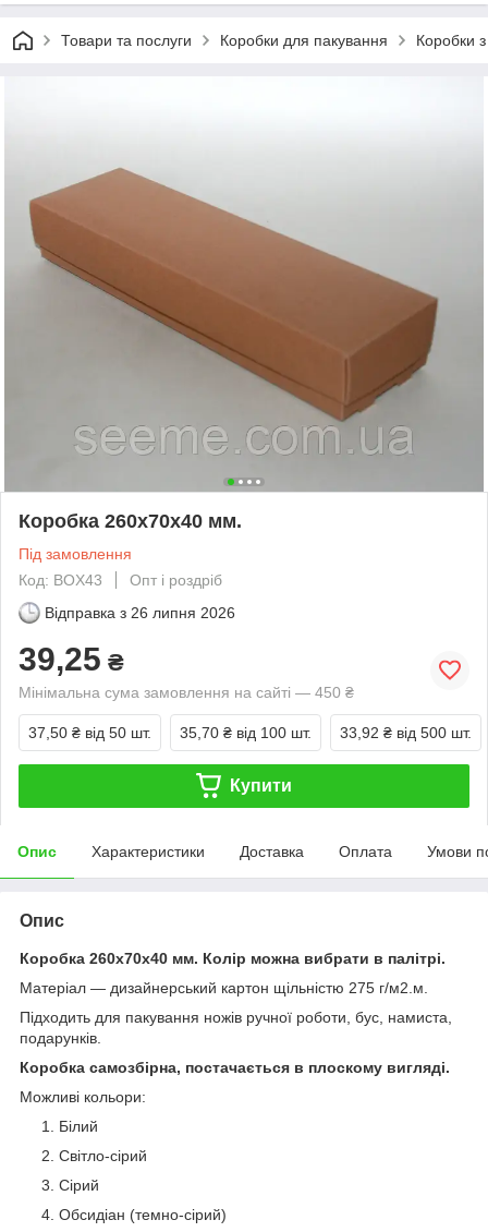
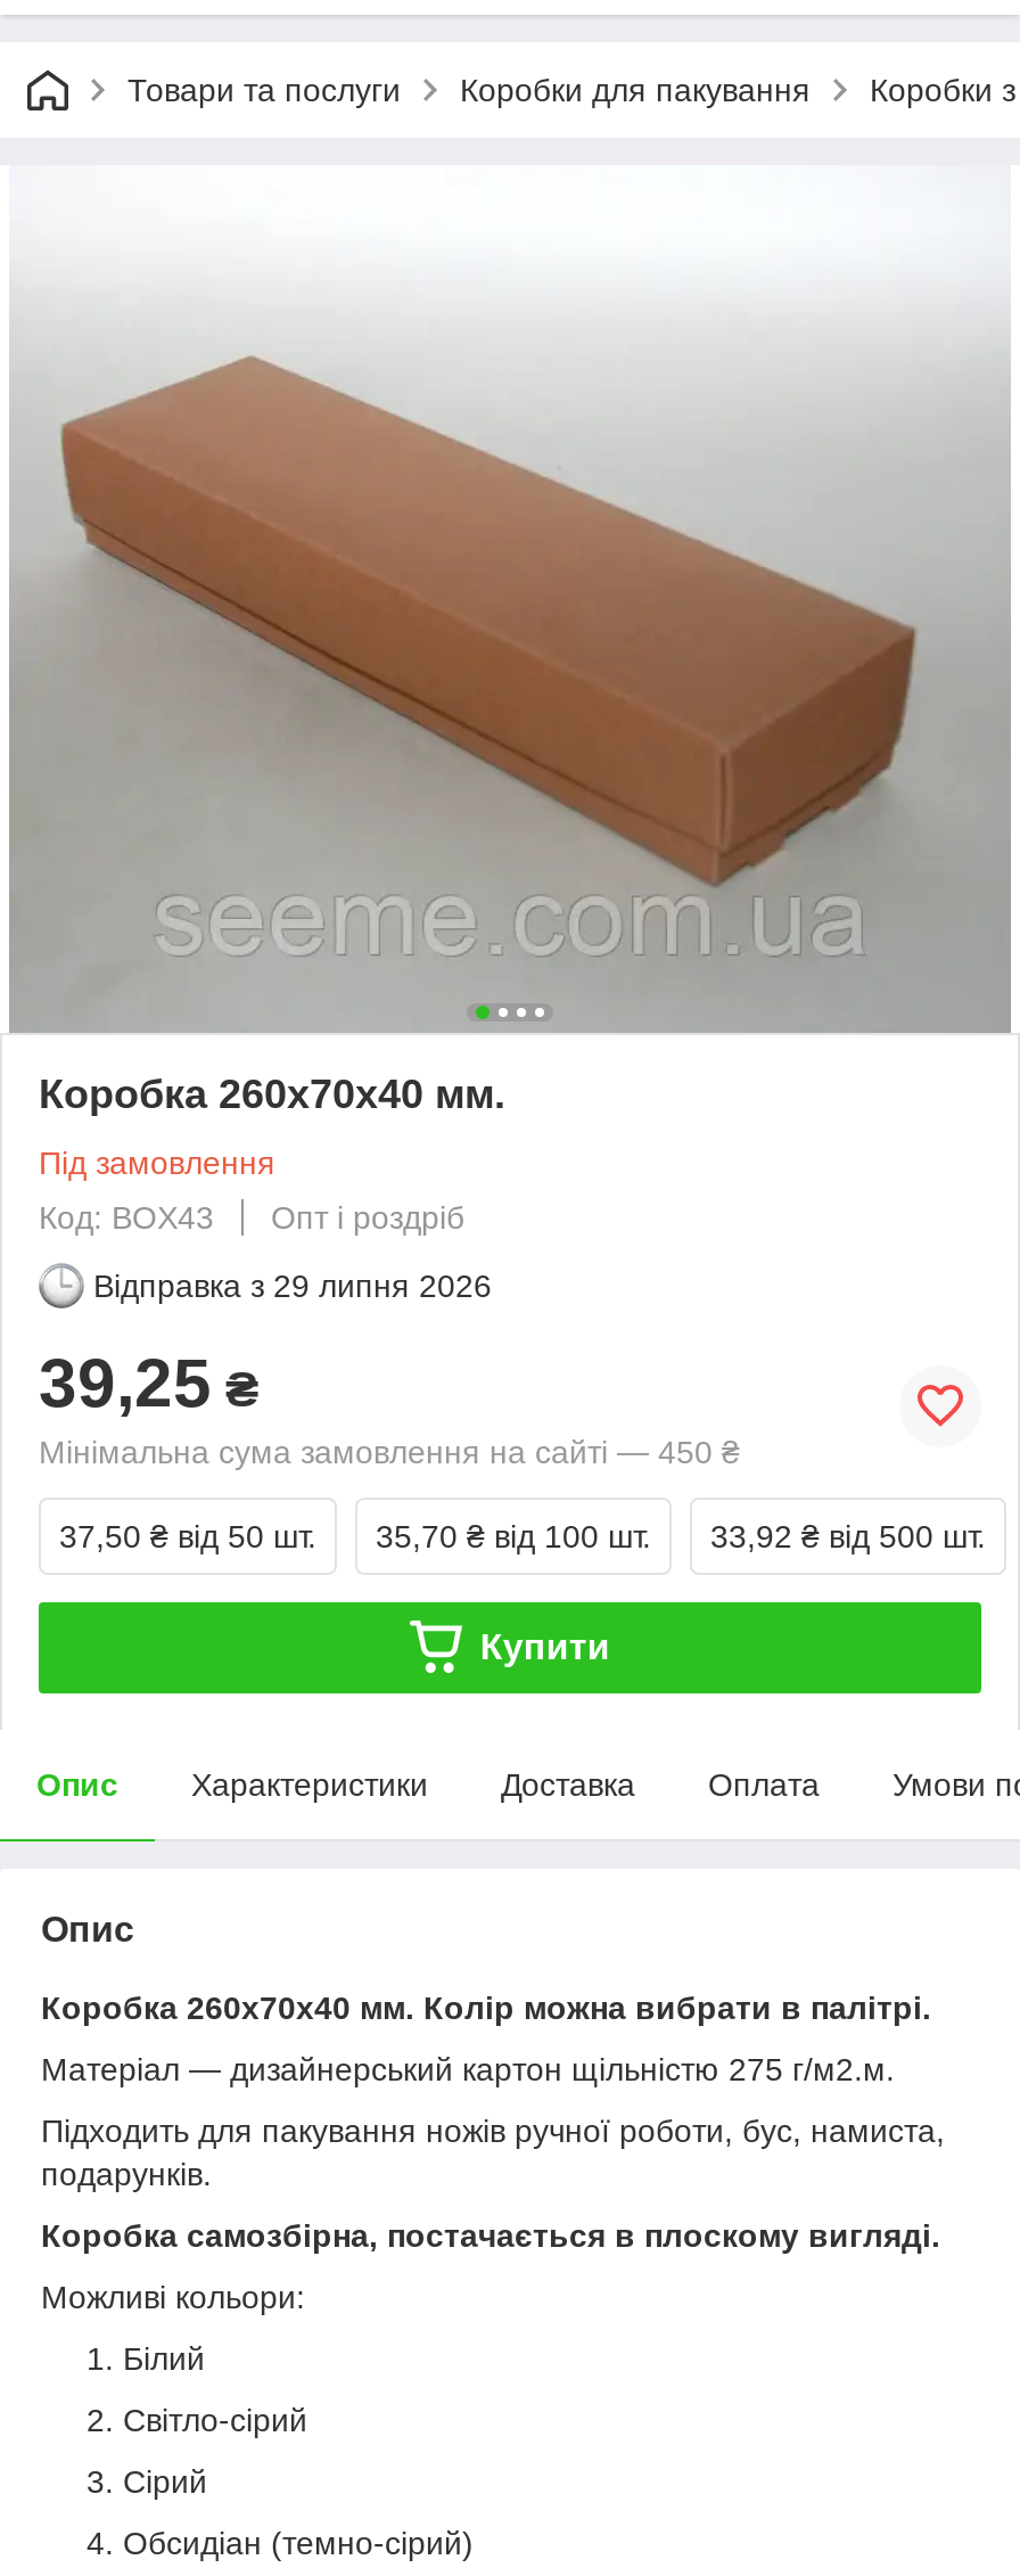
[45,604,235,621] Відправка з 26 липня 2026 -> [93,1267,492,1303] Відправка з 29 липня 2026

